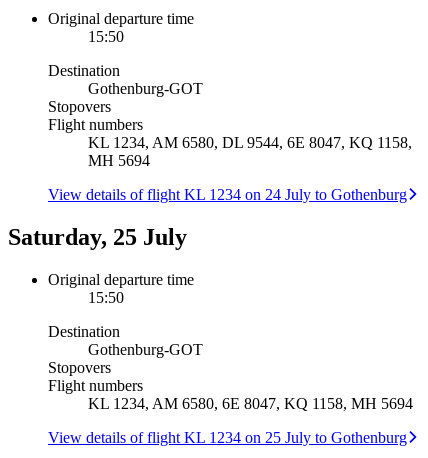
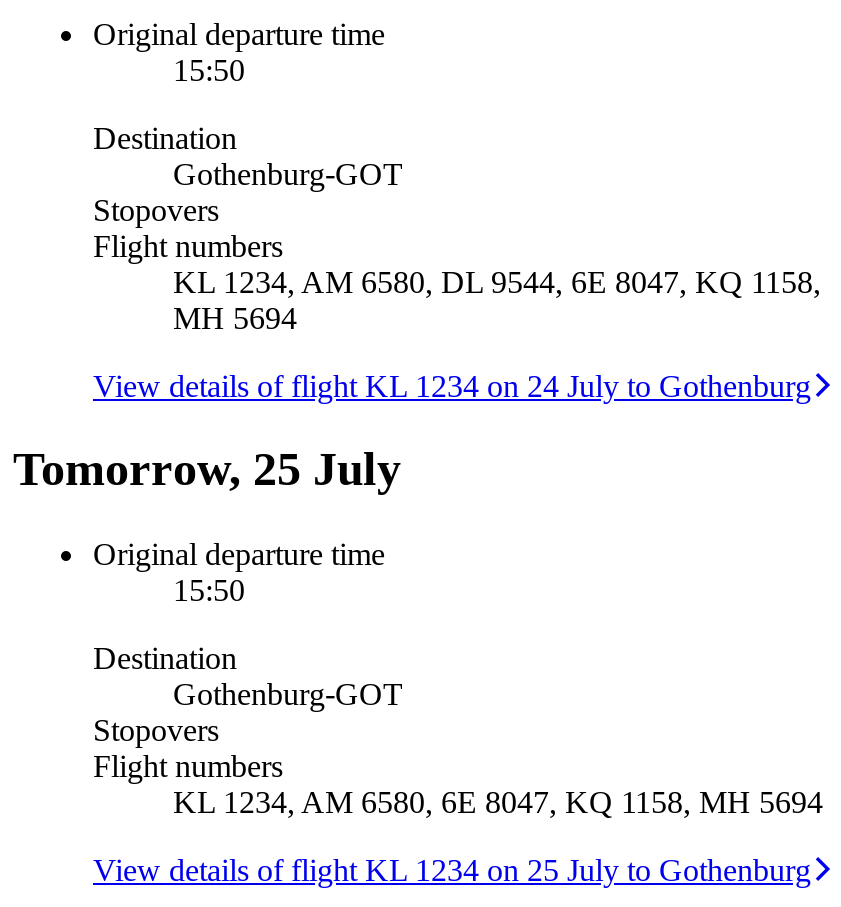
[8,224,187,250] Saturday, 25 July -> [13,444,401,496] Tomorrow, 25 July

